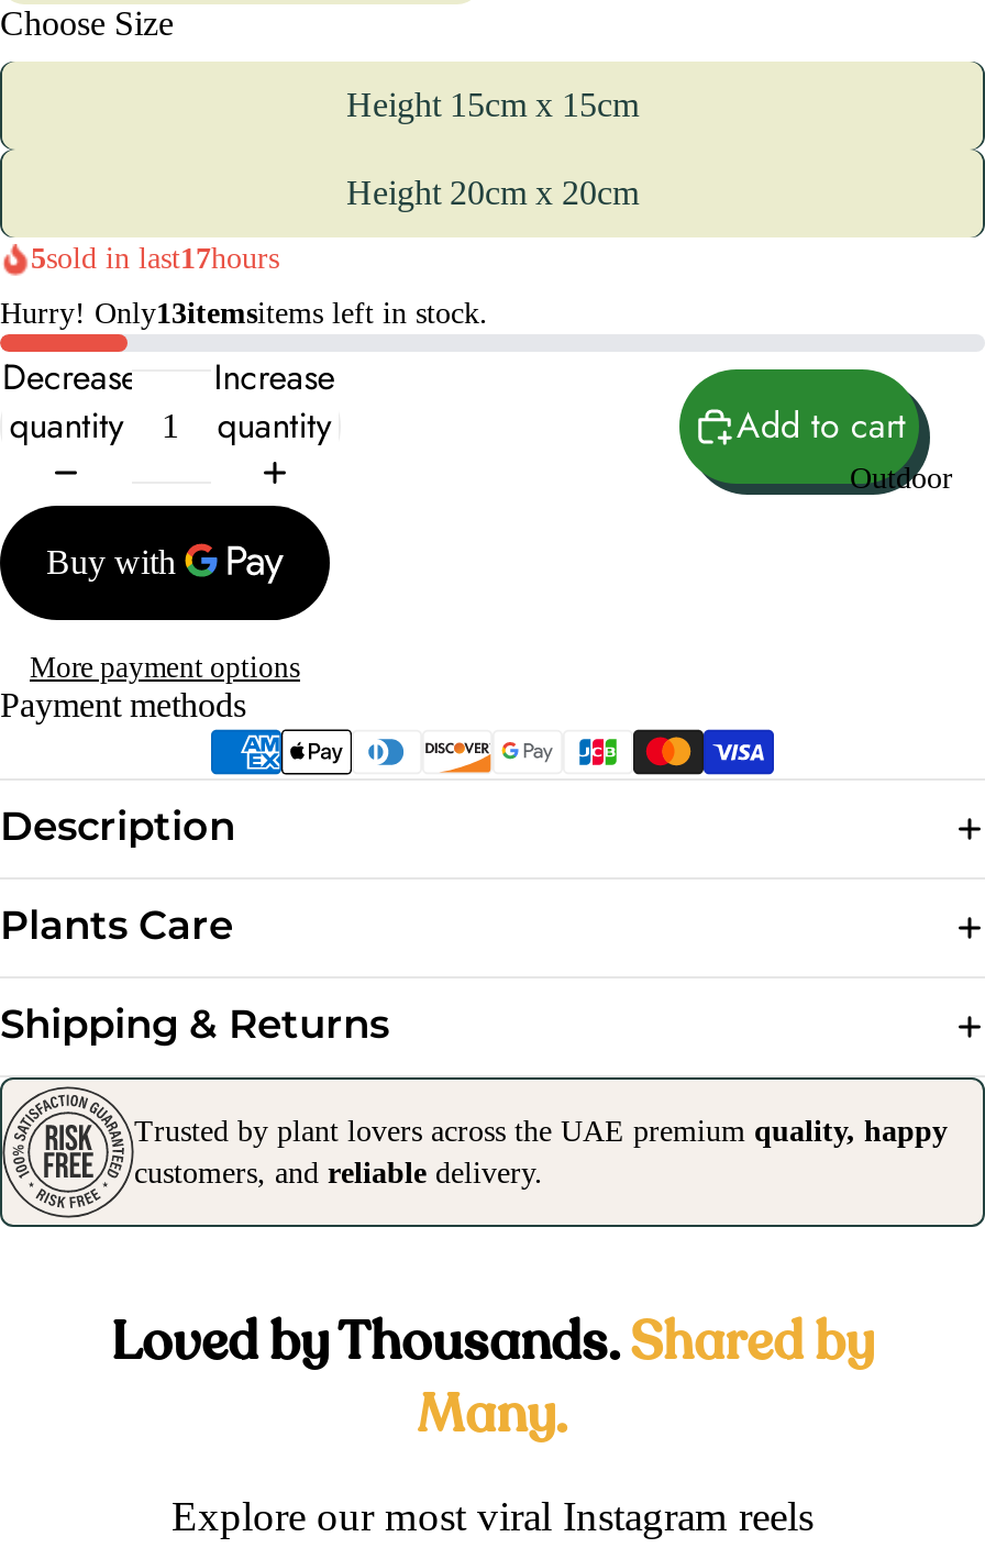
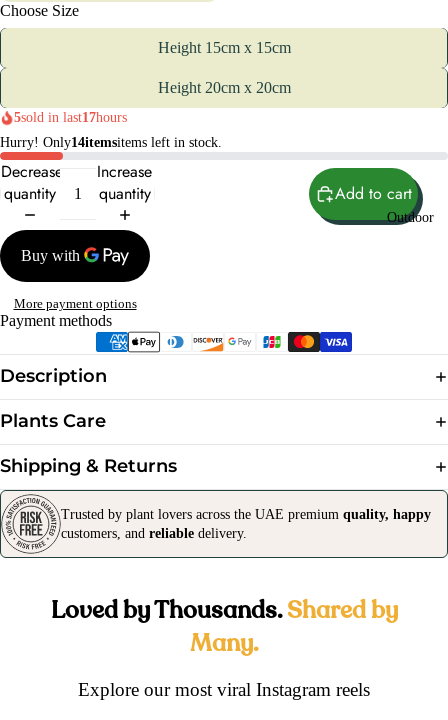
[0,297,488,330] Hurry! Only13itemsitems left in stock. -> [0,135,222,150] Hurry! Only14itemsitems left in stock.

